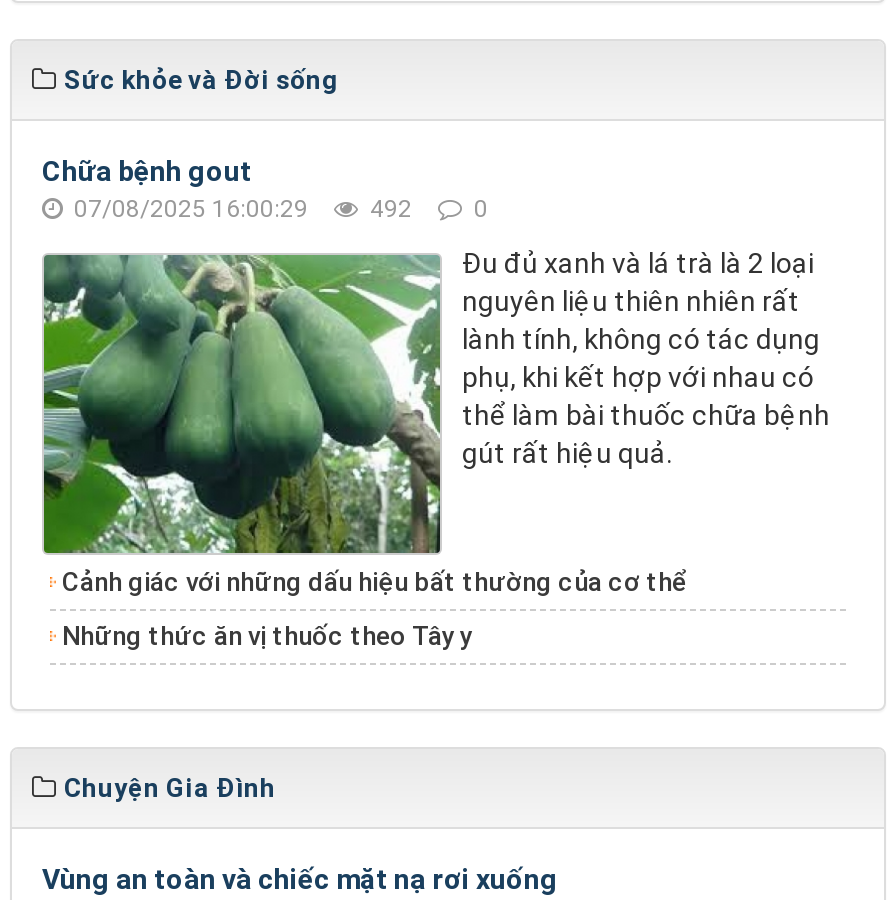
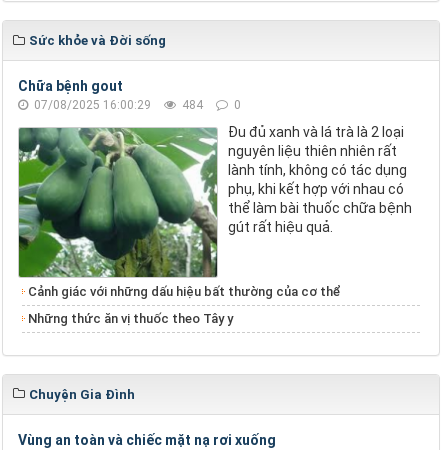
[68,196,488,224] 07/08/2025 16:00:29 492 0 -> [31,98,241,112] 07/08/2025 16:00:29 484 0

